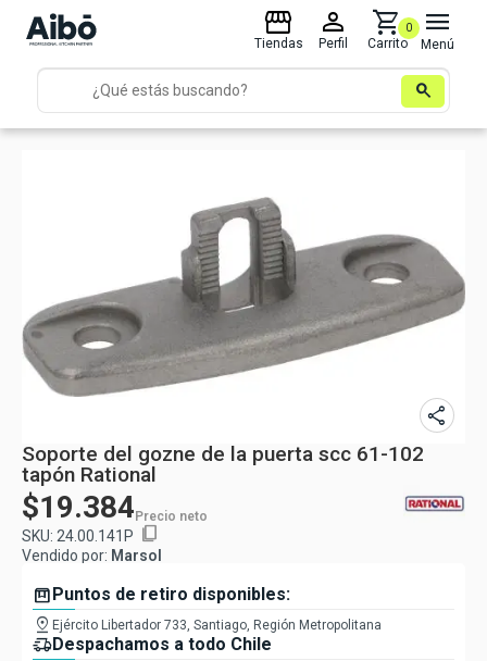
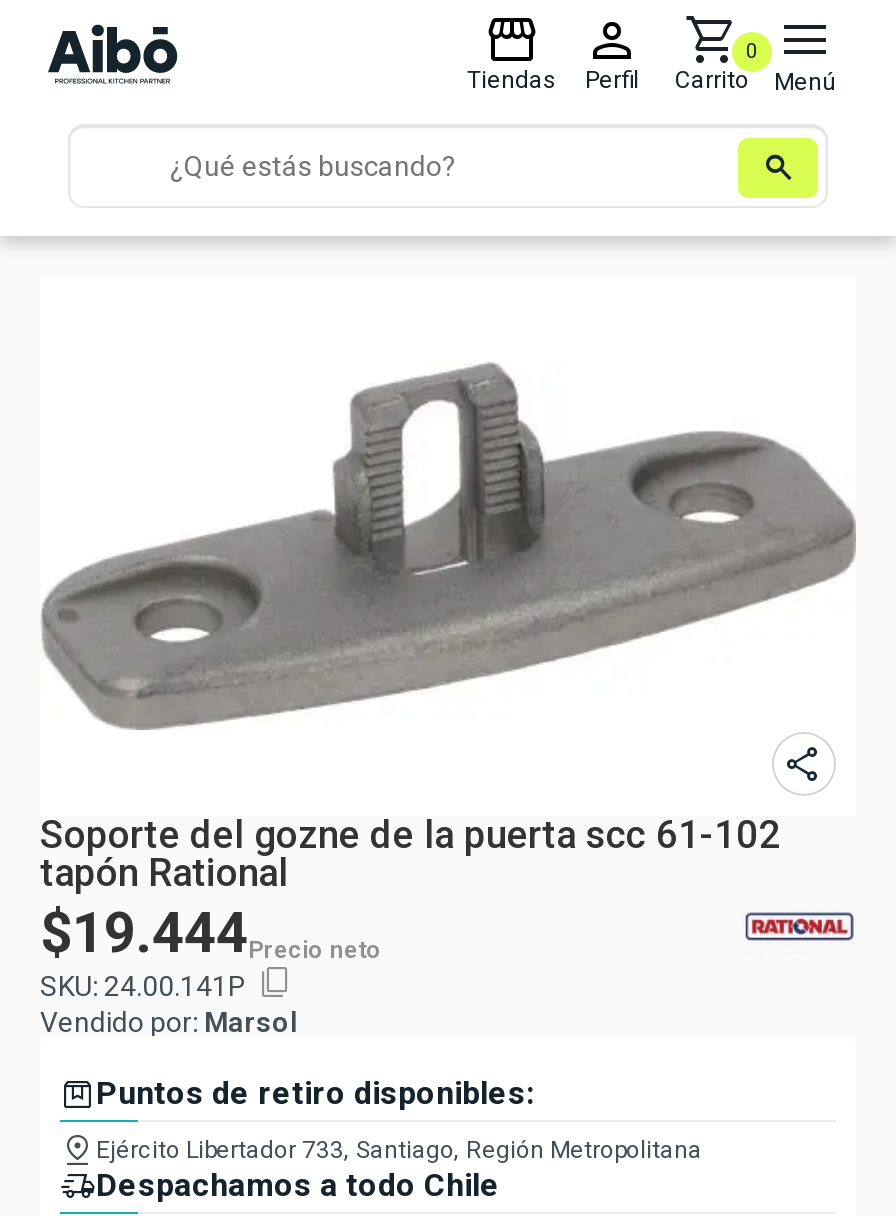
[22,489,208,525] $19.384Precio neto -> [40,900,382,966] $19.444Precio neto

